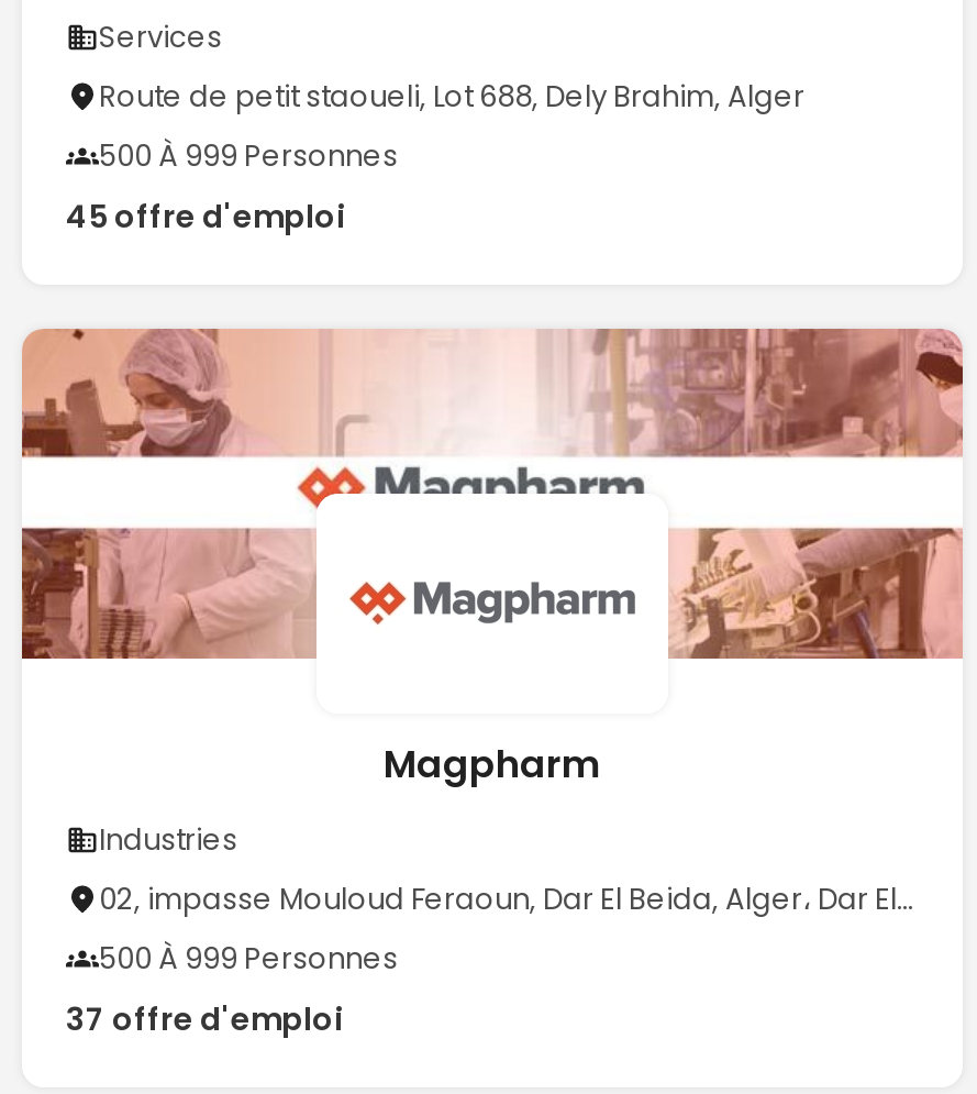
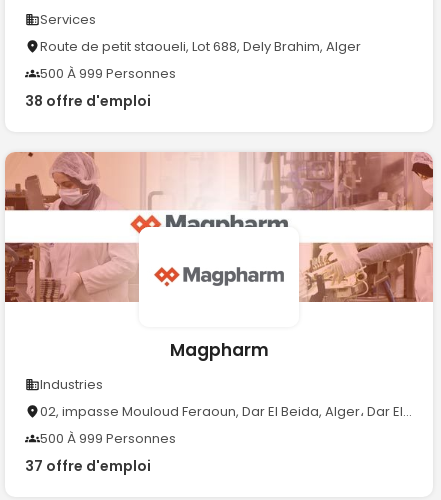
[66,194,345,238] 45 offre d'emploi -> [25,91,151,111] 38 offre d'emploi

